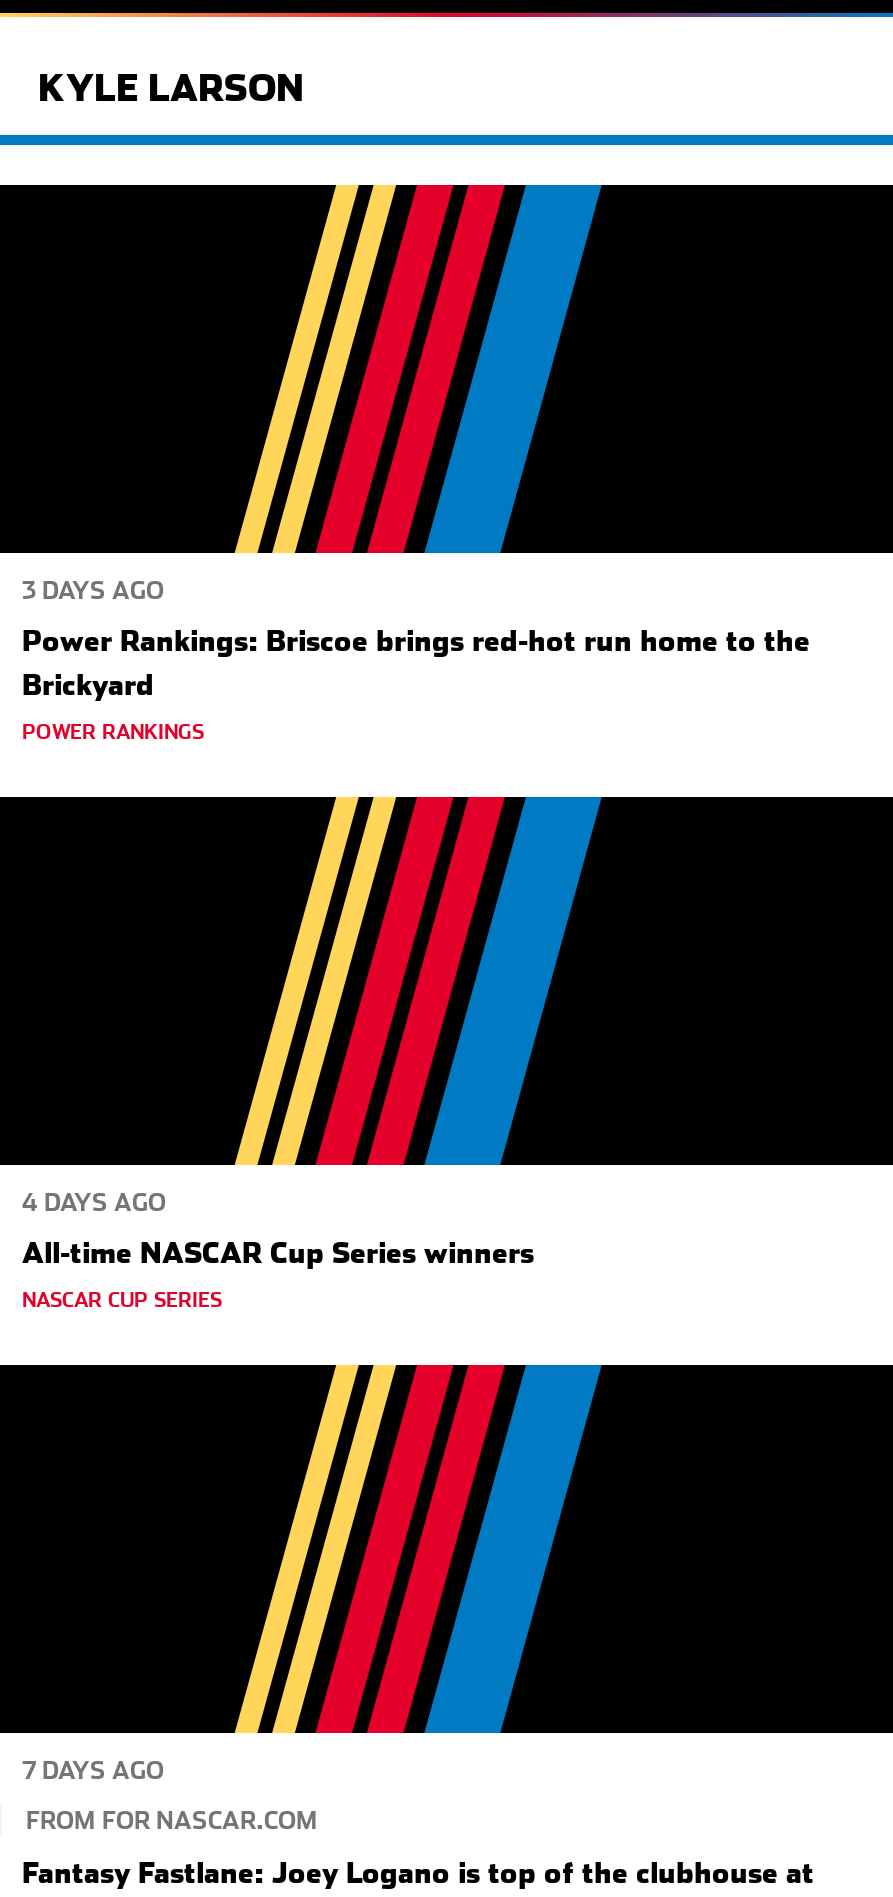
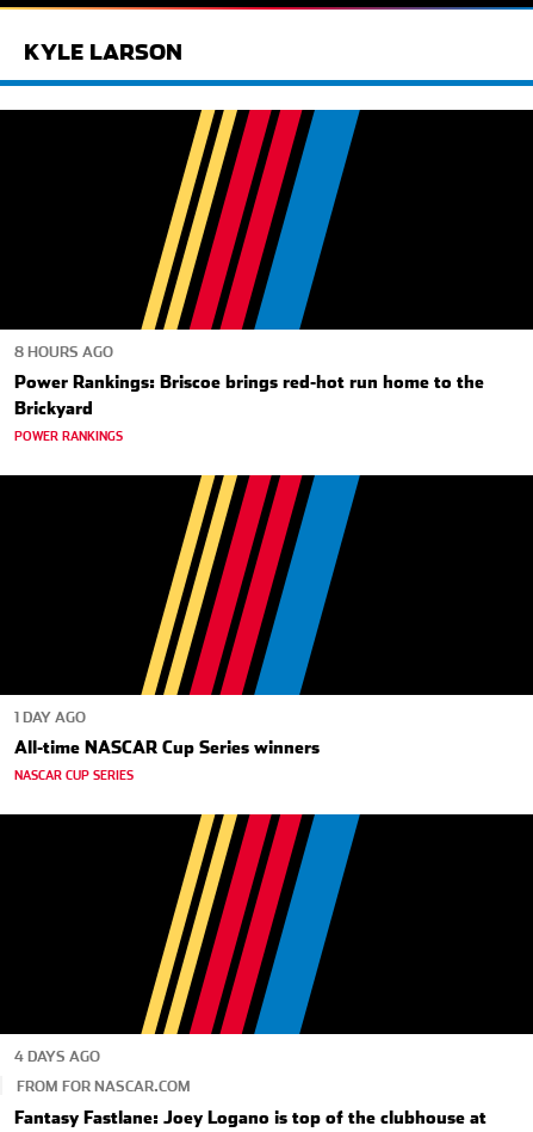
[22,577,164,605] 3 DAYS AGO -> [14,344,113,361] 8 HOURS AGO
[22,1189,166,1217] 4 DAYS AGO -> [14,709,86,726] 1 DAY AGO
[22,1757,164,1785] 7 DAYS AGO -> [14,1048,100,1065] 4 DAYS AGO

